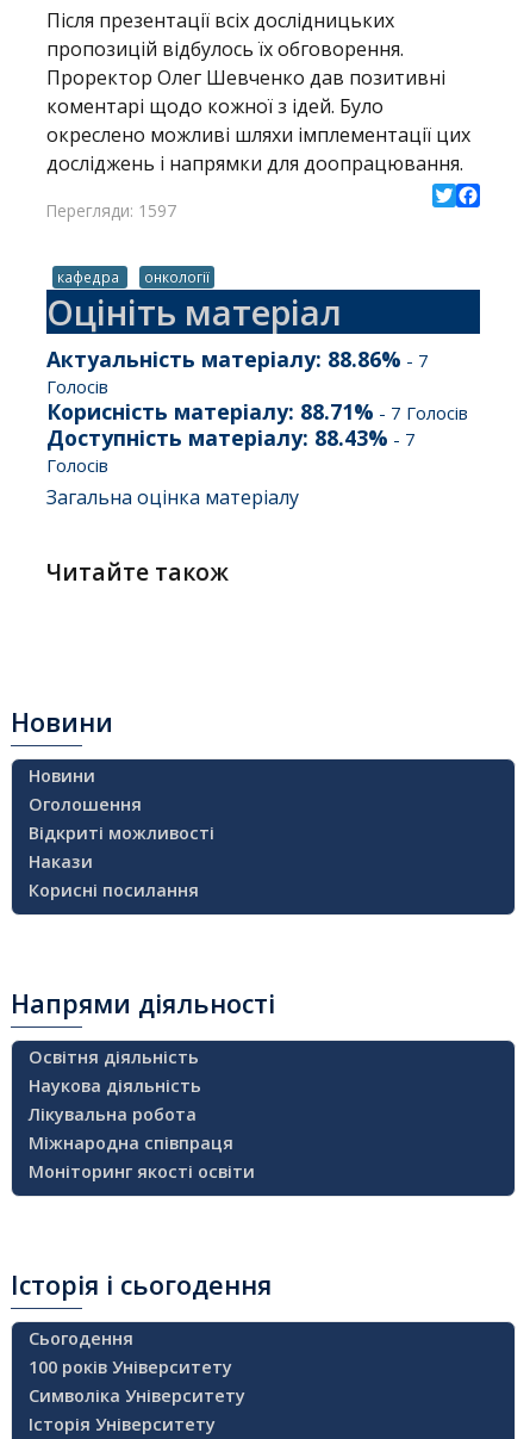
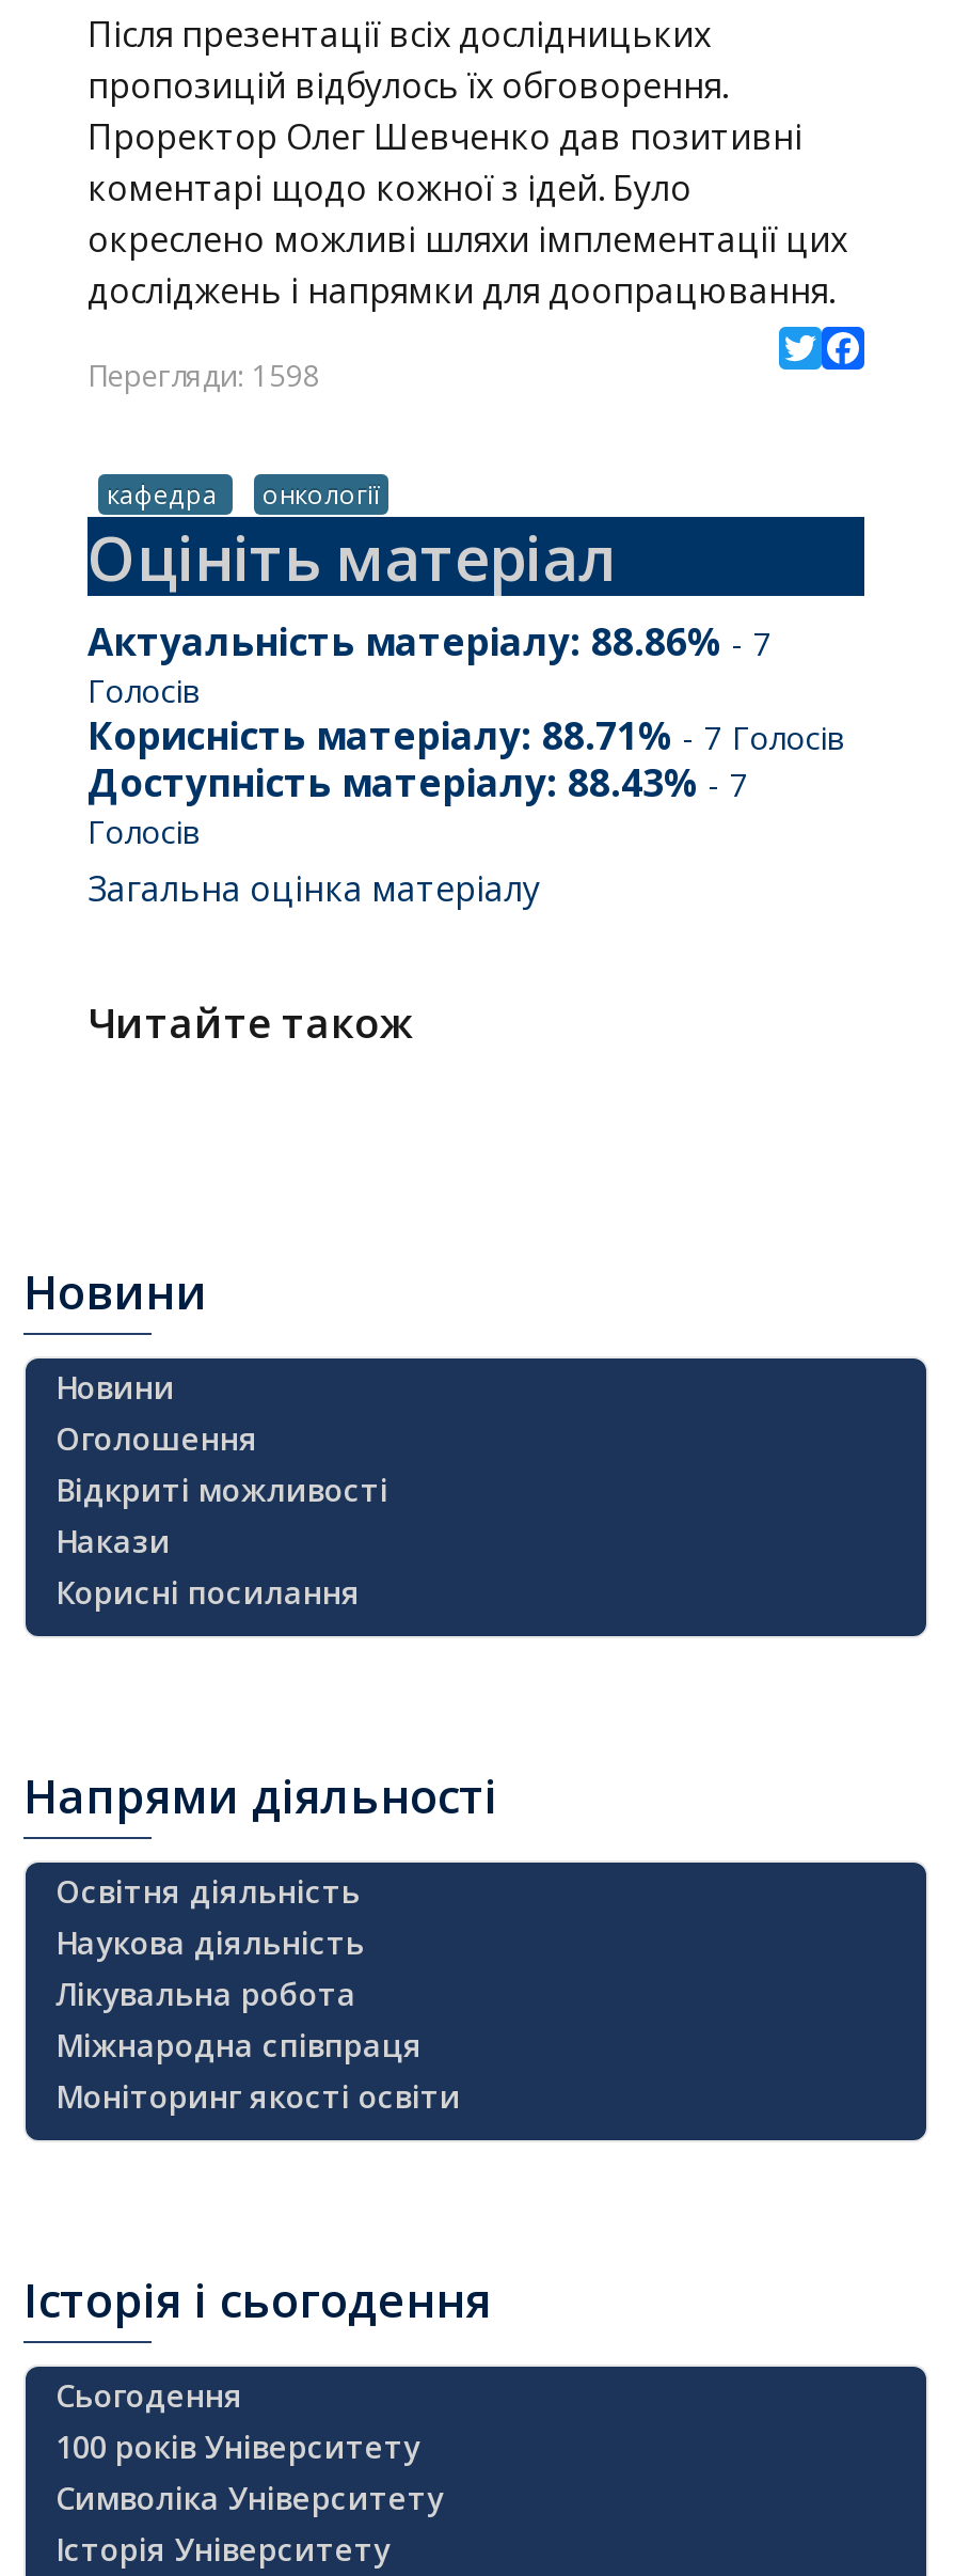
[46,199,176,222] Перегляди: 1597 -> [88,355,320,396] Перегляди: 1598

